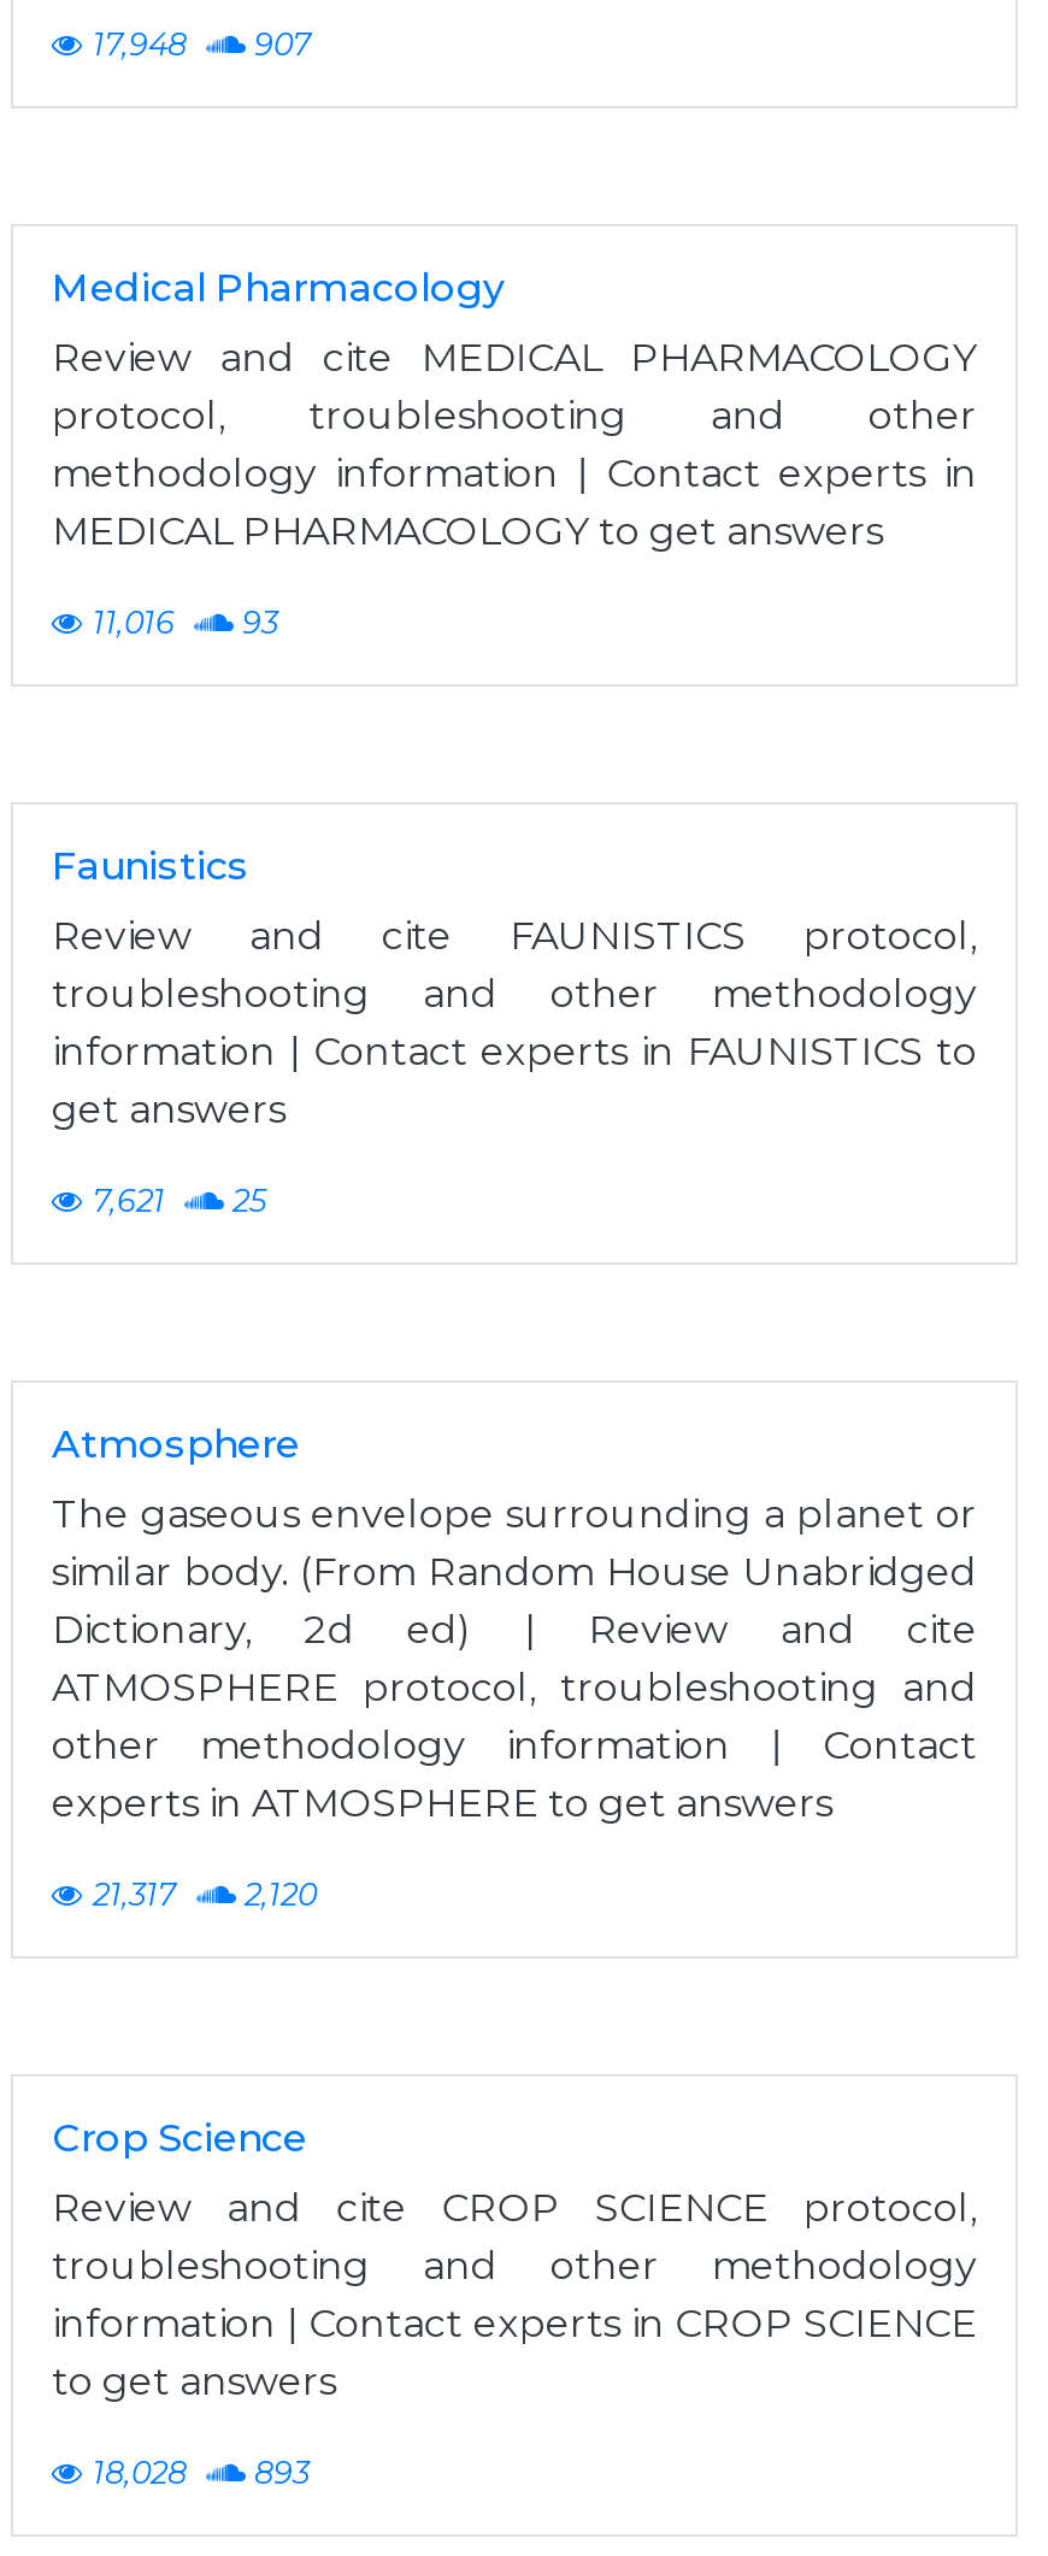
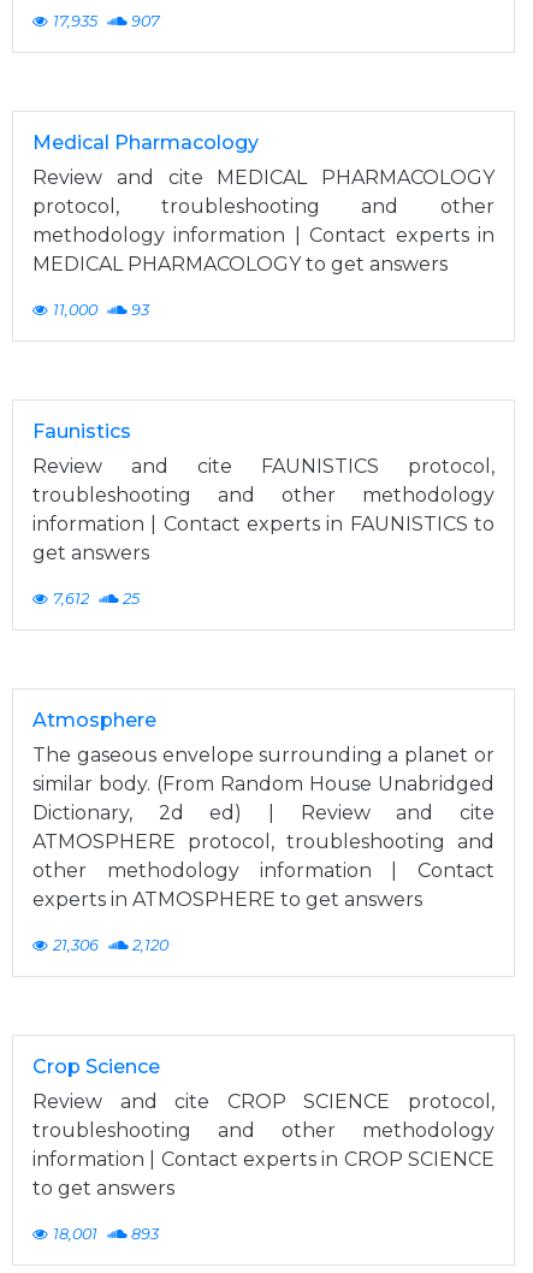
[93,26,312,62] 17,948 907 -> [53,12,160,30] 17,935 907
[93,604,278,640] 11,016 93 -> [53,300,149,318] 11,000 93
[93,1182,266,1218] 7,621 25 -> [53,589,140,607] 7,612 25
[93,1876,317,1912] 21,317 2,120 -> [53,936,168,954] 21,306 2,120
[93,2454,310,2490] 18,028 893 -> [53,1225,159,1243] 18,001 893

